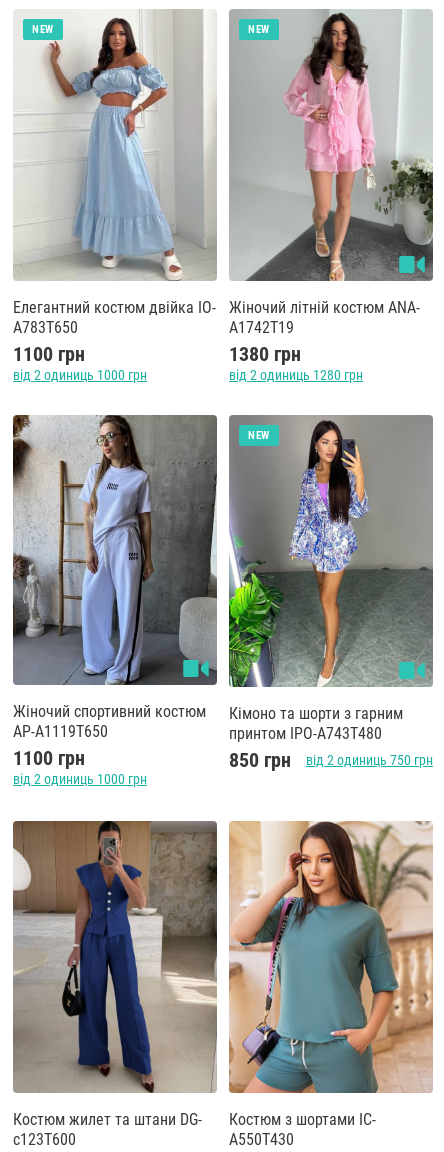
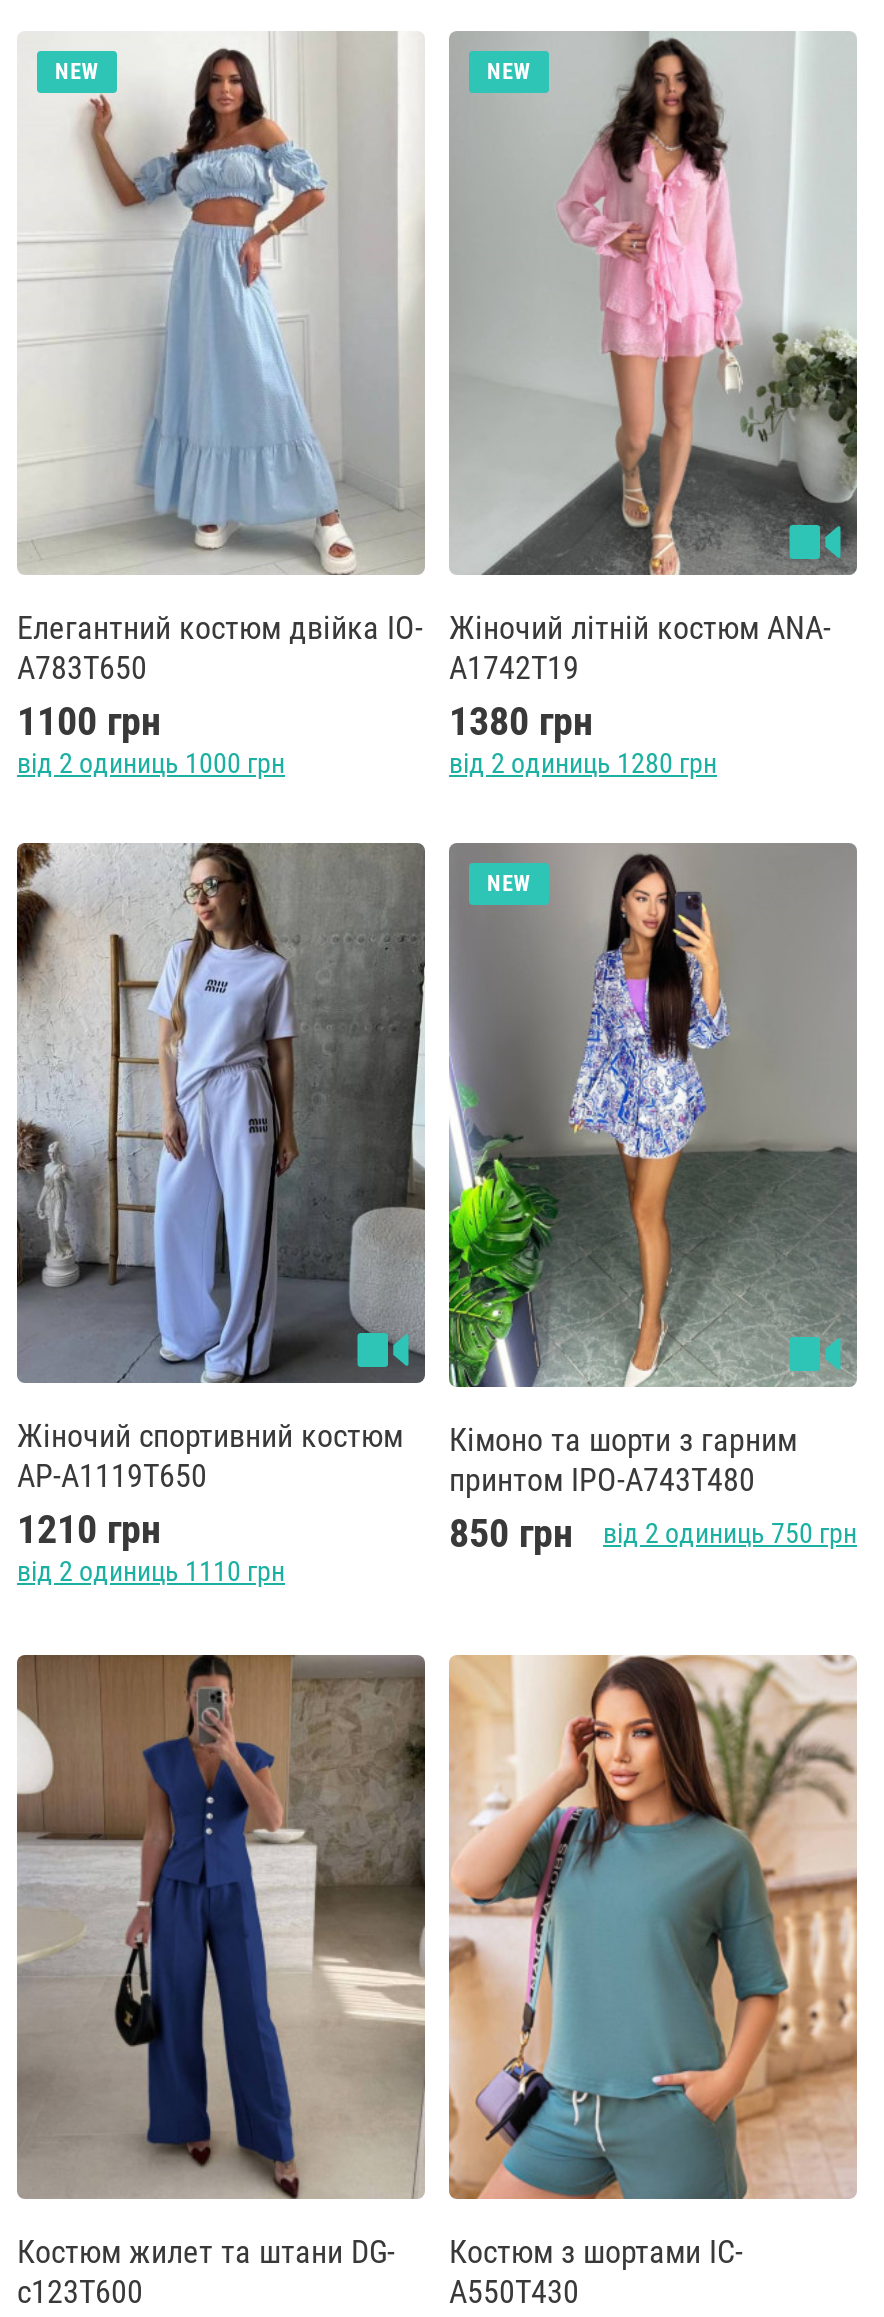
[13,746,85,770] 1100 грн -> [17,1506,161,1554] 1210 грн
[13,771,147,787] від 2 одиниць 1000 грн -> [17,1556,285,1588] від 2 одиниць 1110 грн

